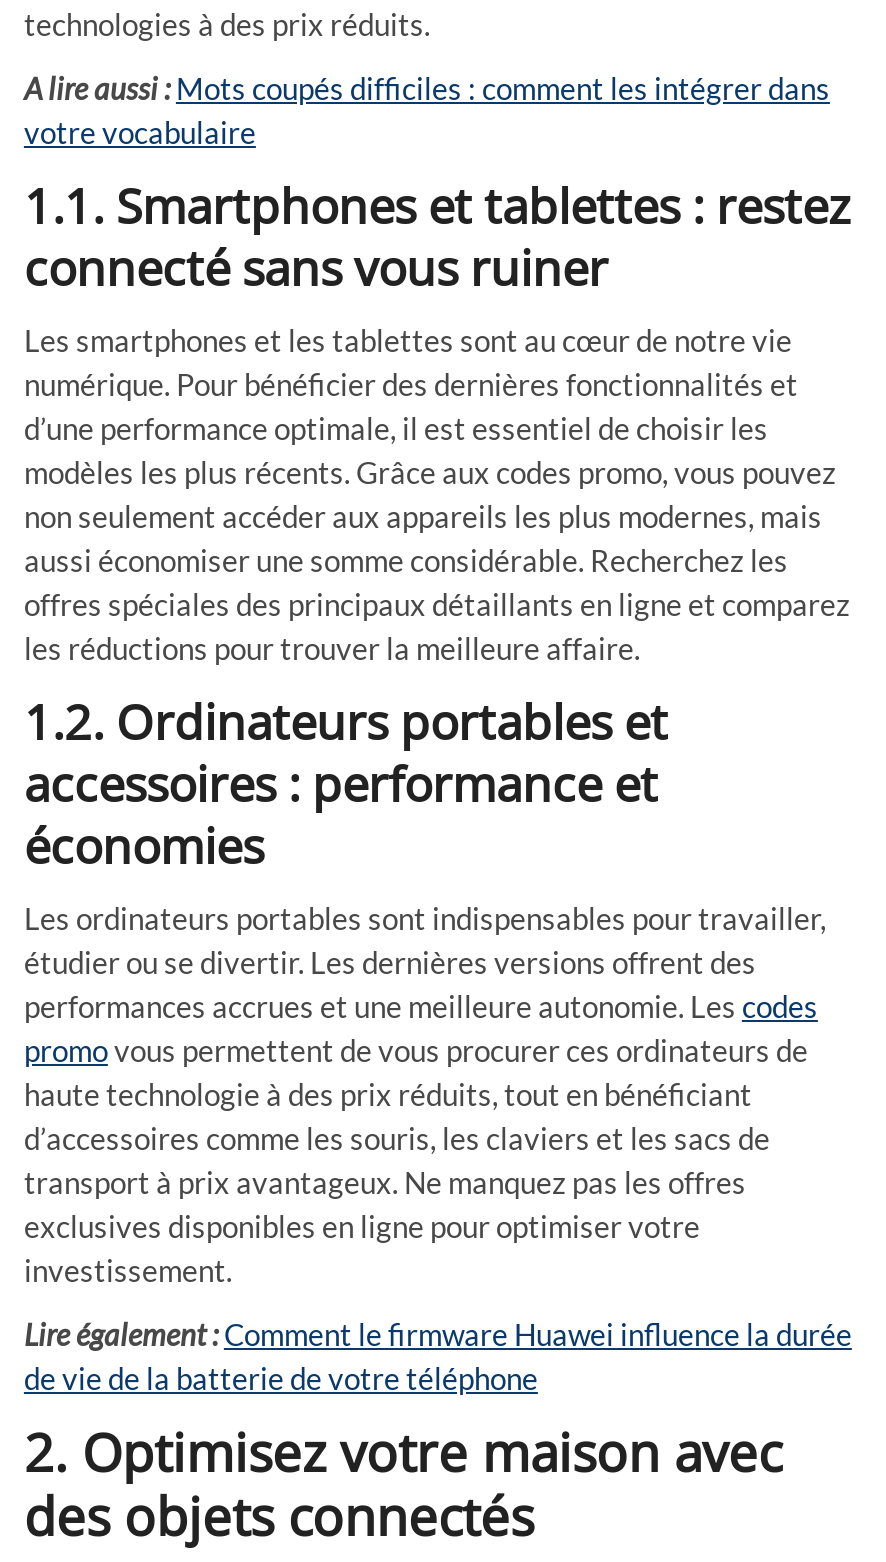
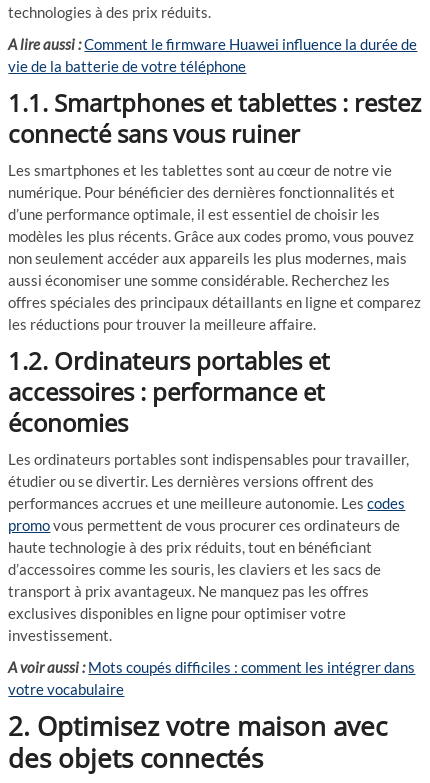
[24,70,830,106] A lire aussi : Mots coupés difficiles : comment les intégrer dans -> [8,35,417,75] A lire aussi : Comment le firmware Huawei influence la durée de | vie de la batterie de votre téléphone
moved [24,114,256,150] -> [8,680,124,698]: votre vocabulaire
[24,1316,852,1396] Lire également : Comment le firmware Huawei influence la durée | de vie de la batterie de votre téléphone -> [8,658,415,676] A voir aussi : Mots coupés difficiles : comment les intégrer dans

